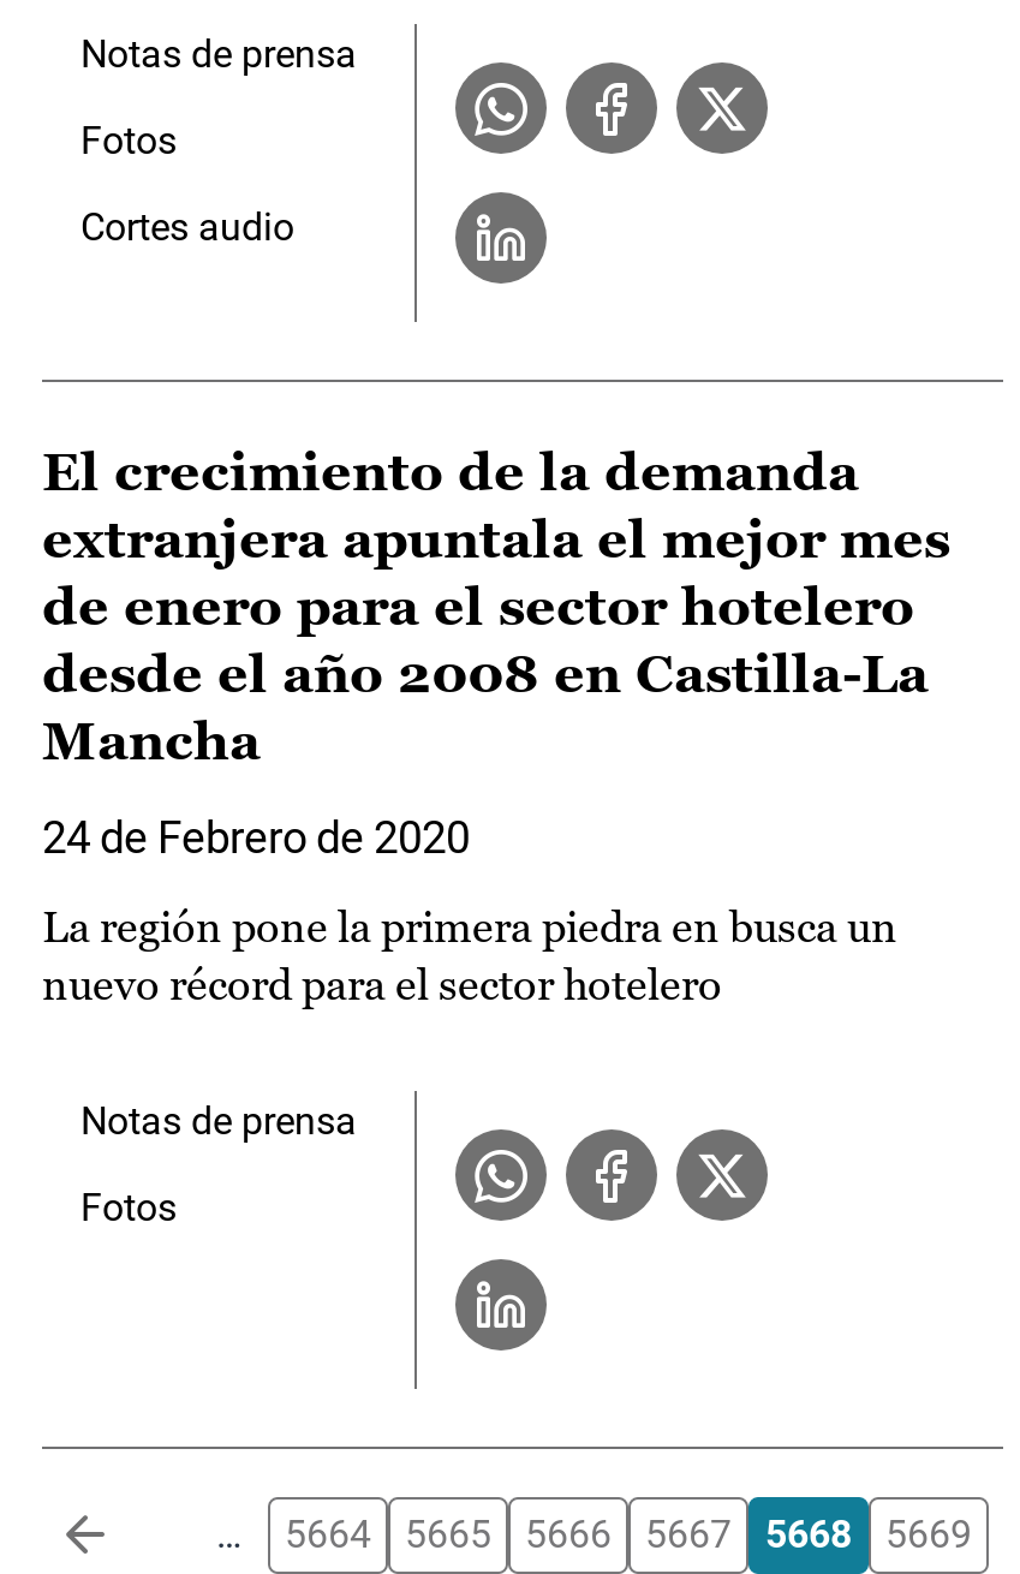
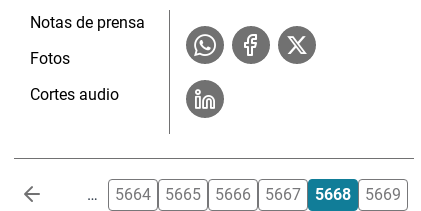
[42,442,950,1231] El crecimiento de la demanda | extranjera apuntala el mejor mes | de enero para el sector hotelero | desde el año 2008 en Castilla-La | Mancha | 24 de Febrero de 2020 | La región pone la primera piedra en busca un | nuevo récord para el sector hotelero | Notas de prensa | Fotos -> none

